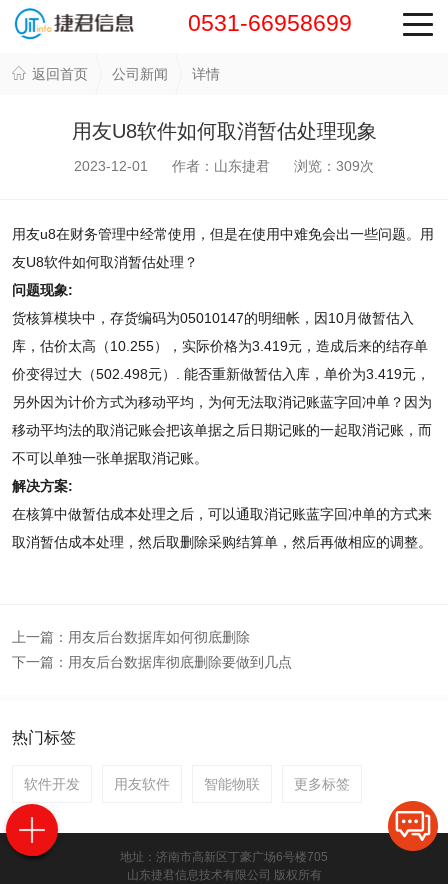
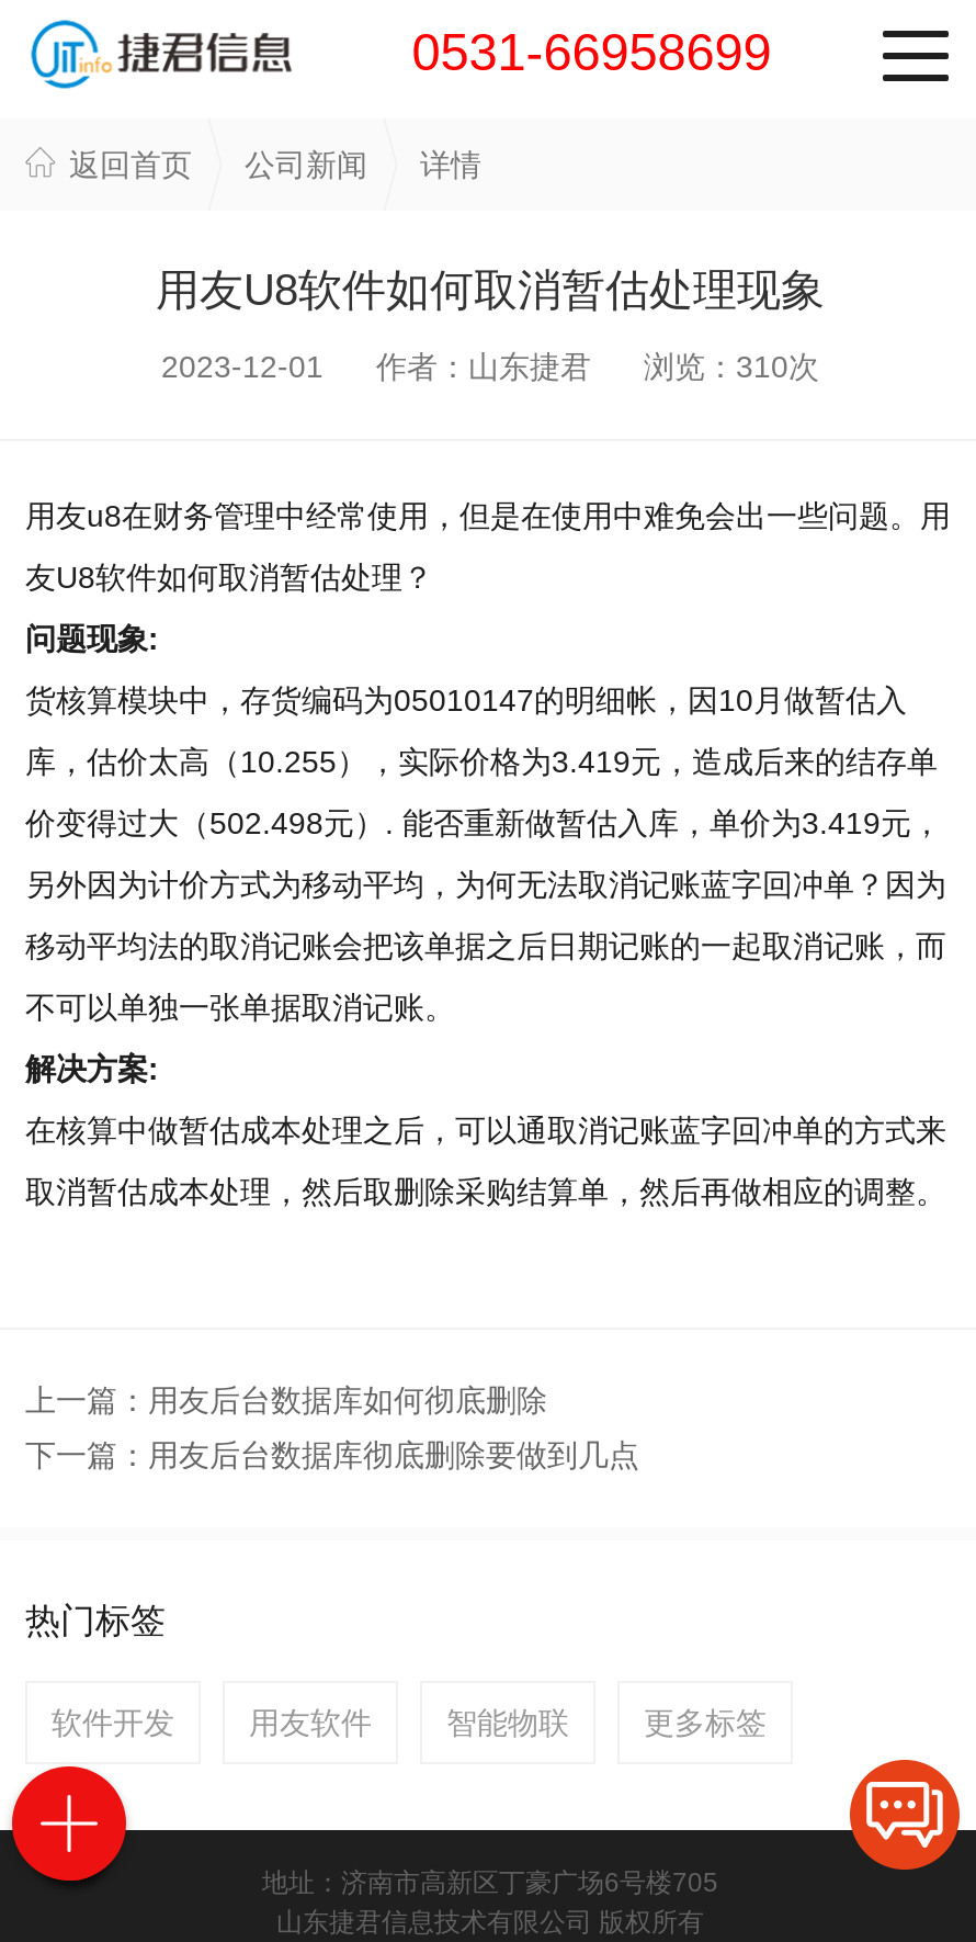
[74,158,374,174] 2023-12-01 作者：山东捷君 浏览：309次 -> [161,349,819,384] 2023-12-01 作者：山东捷君 浏览：310次

